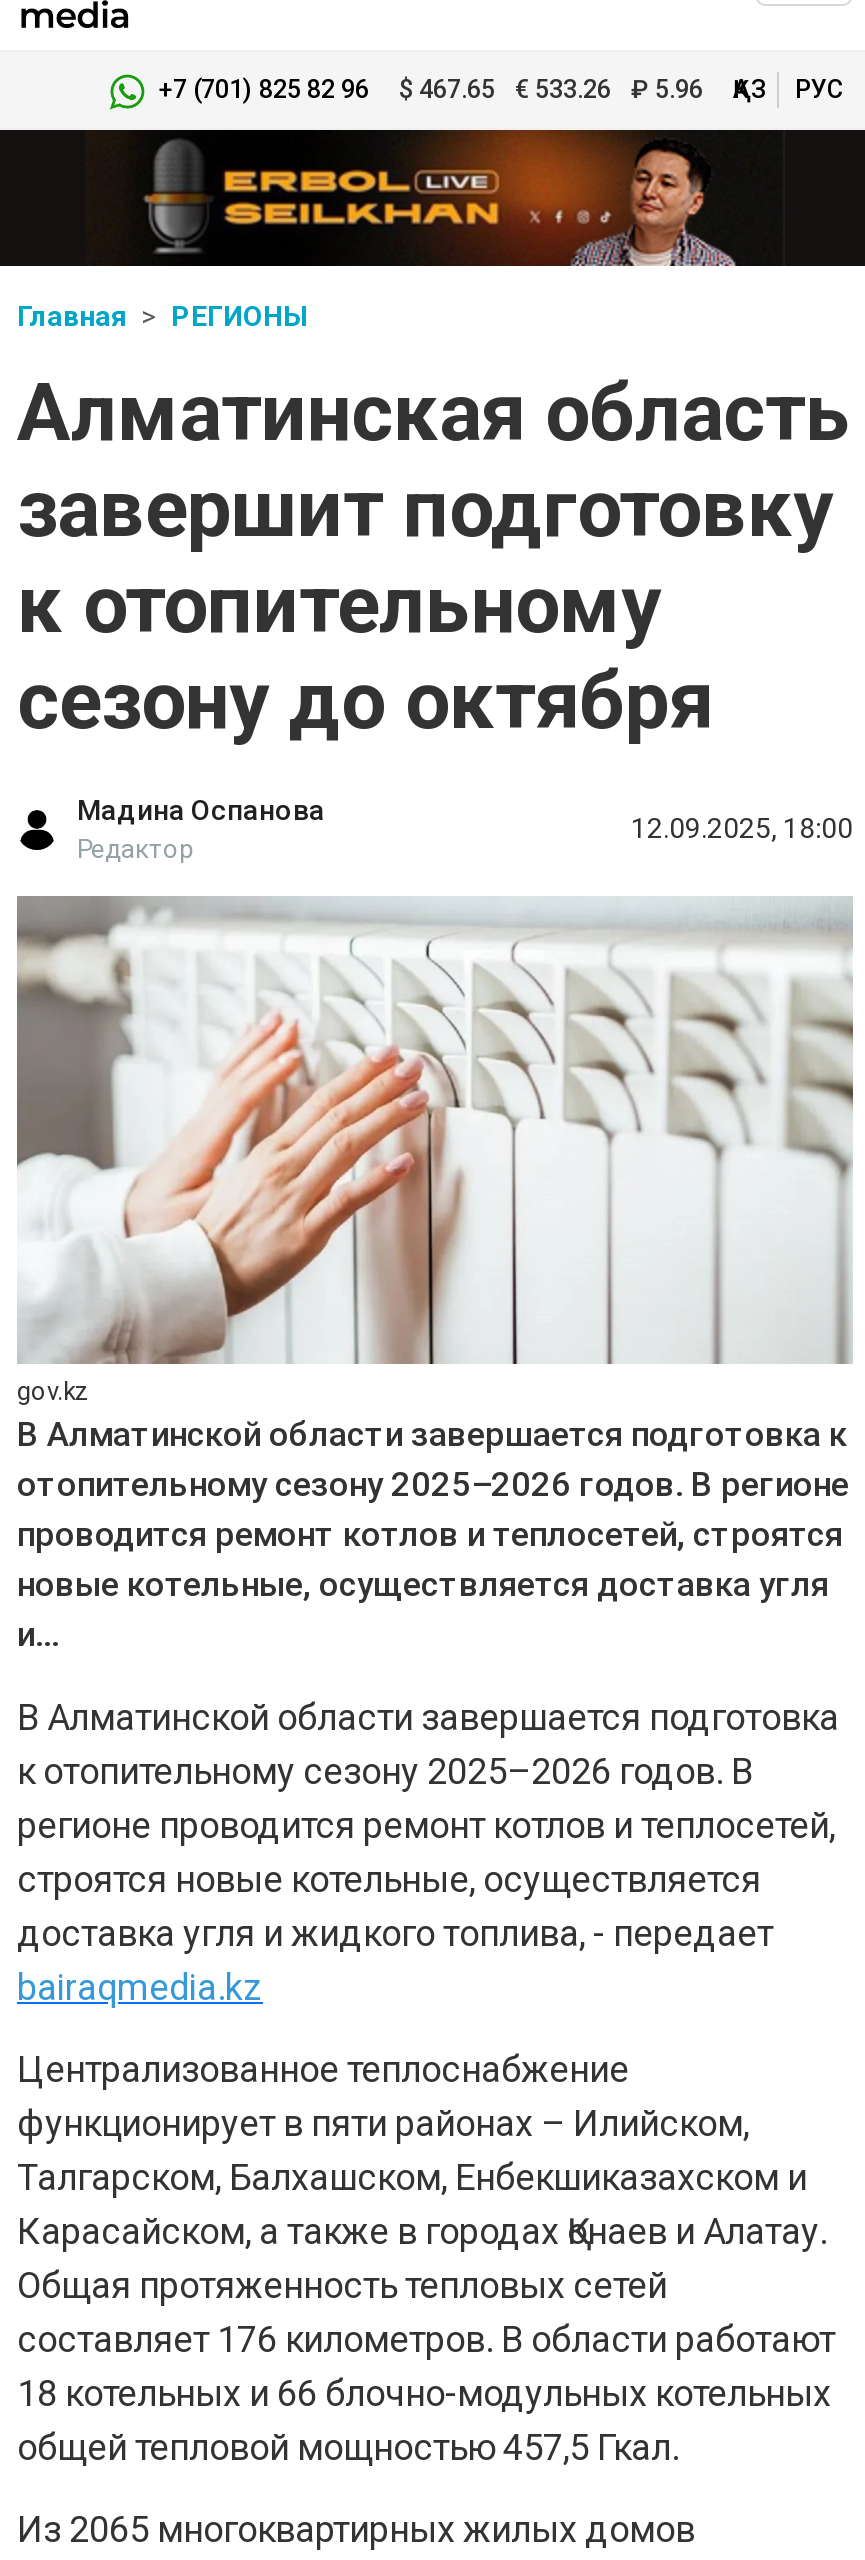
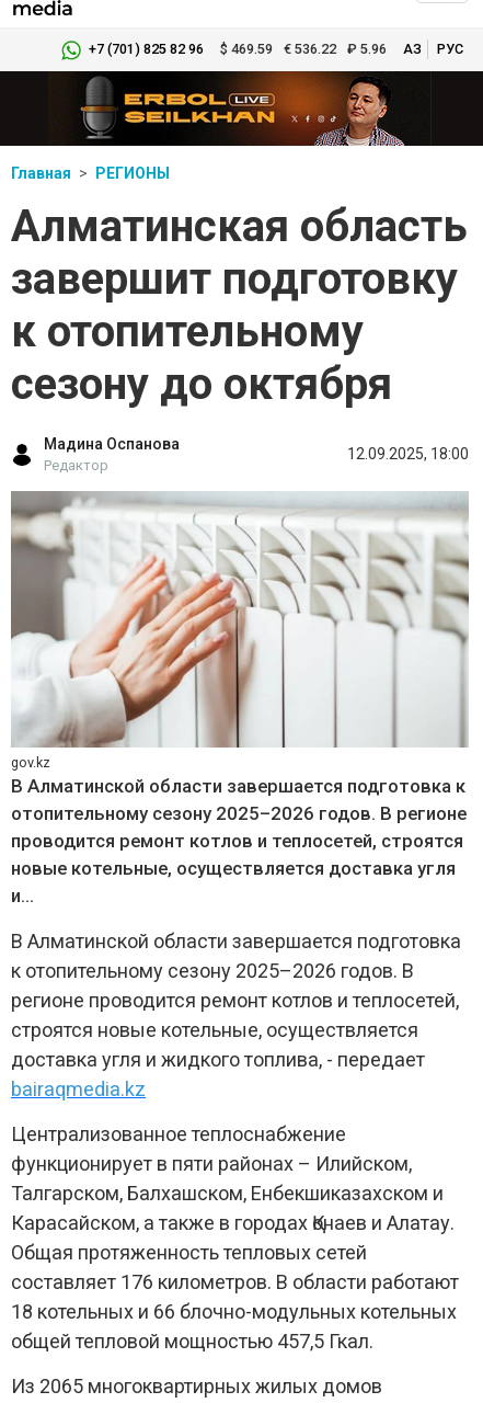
[399,75,495,105] $467.65 -> [220,41,273,57] $469.59
[515,75,611,105] €533.26 -> [284,41,336,57] €536.22

